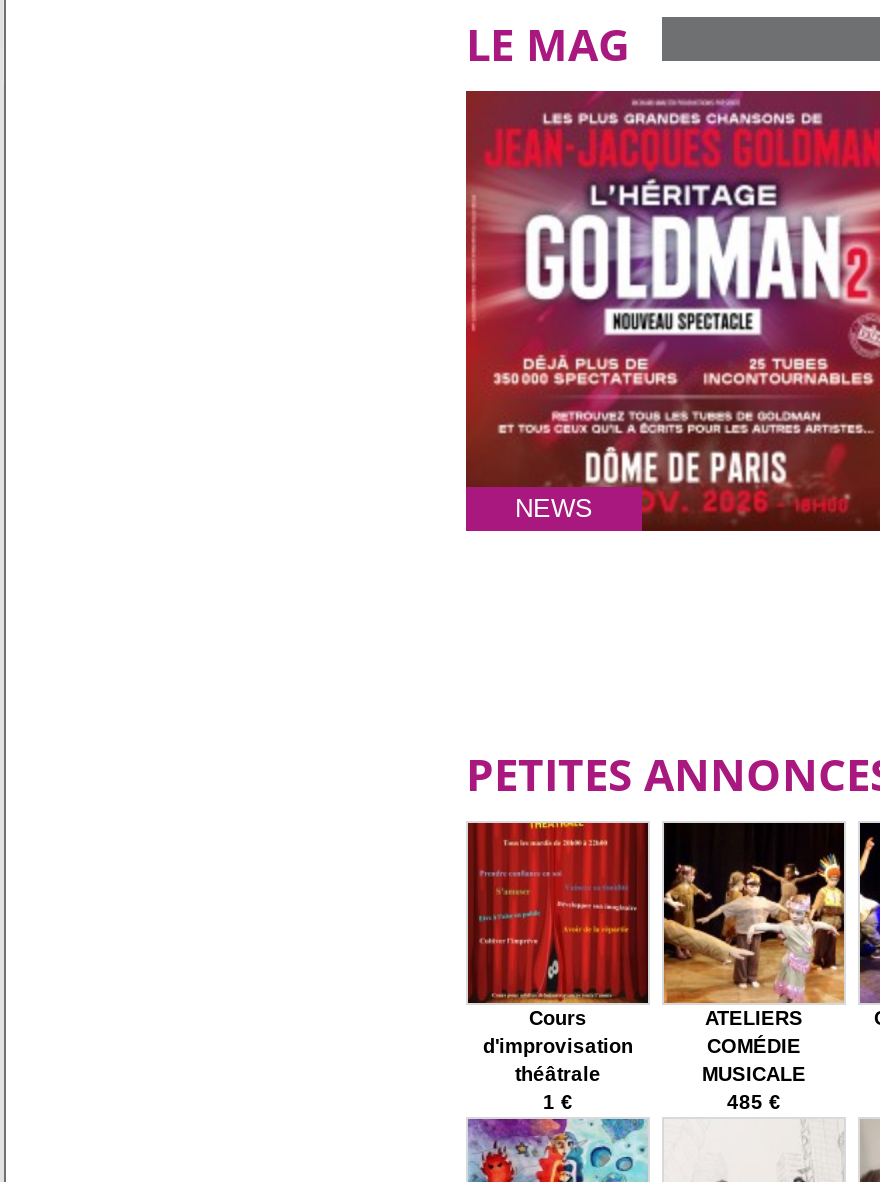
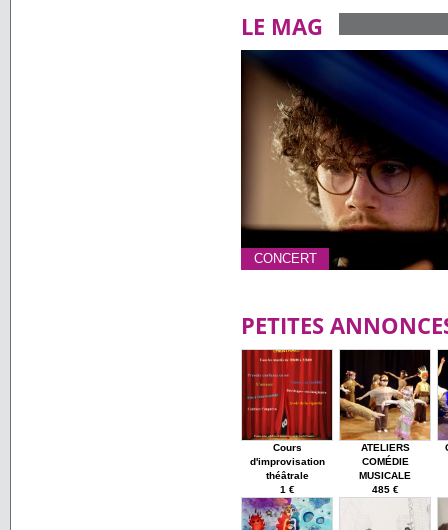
[464,89,874,533] [image] | NEWS -> [240,49,445,271] [image] | CONCERT

